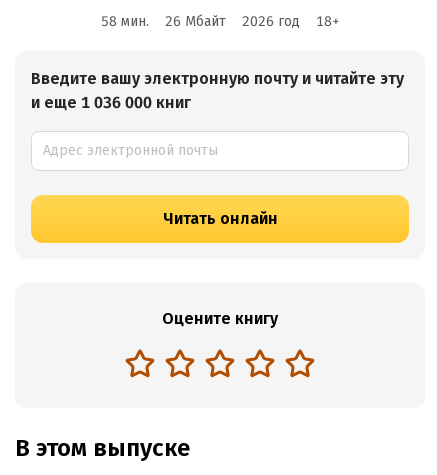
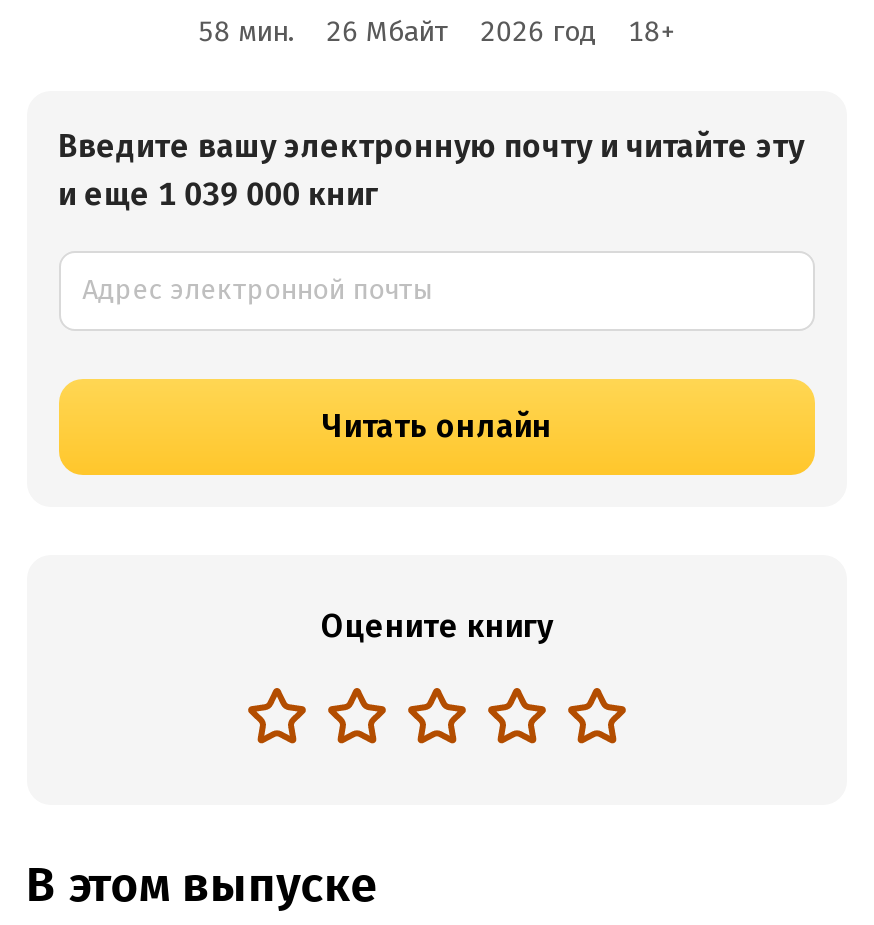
[31,93,191,112] и еще 1 036 000 книг -> [58,175,378,213] и еще 1 039 000 книг

